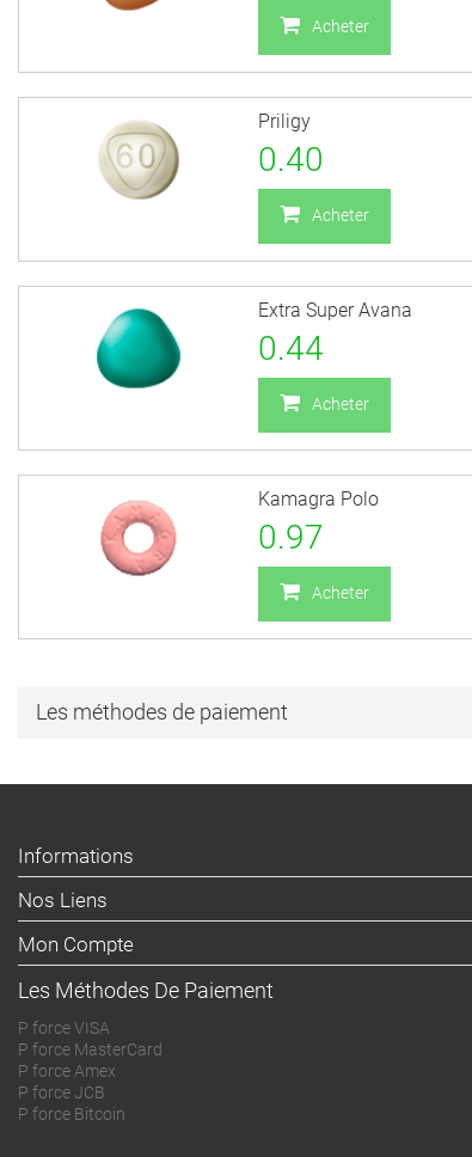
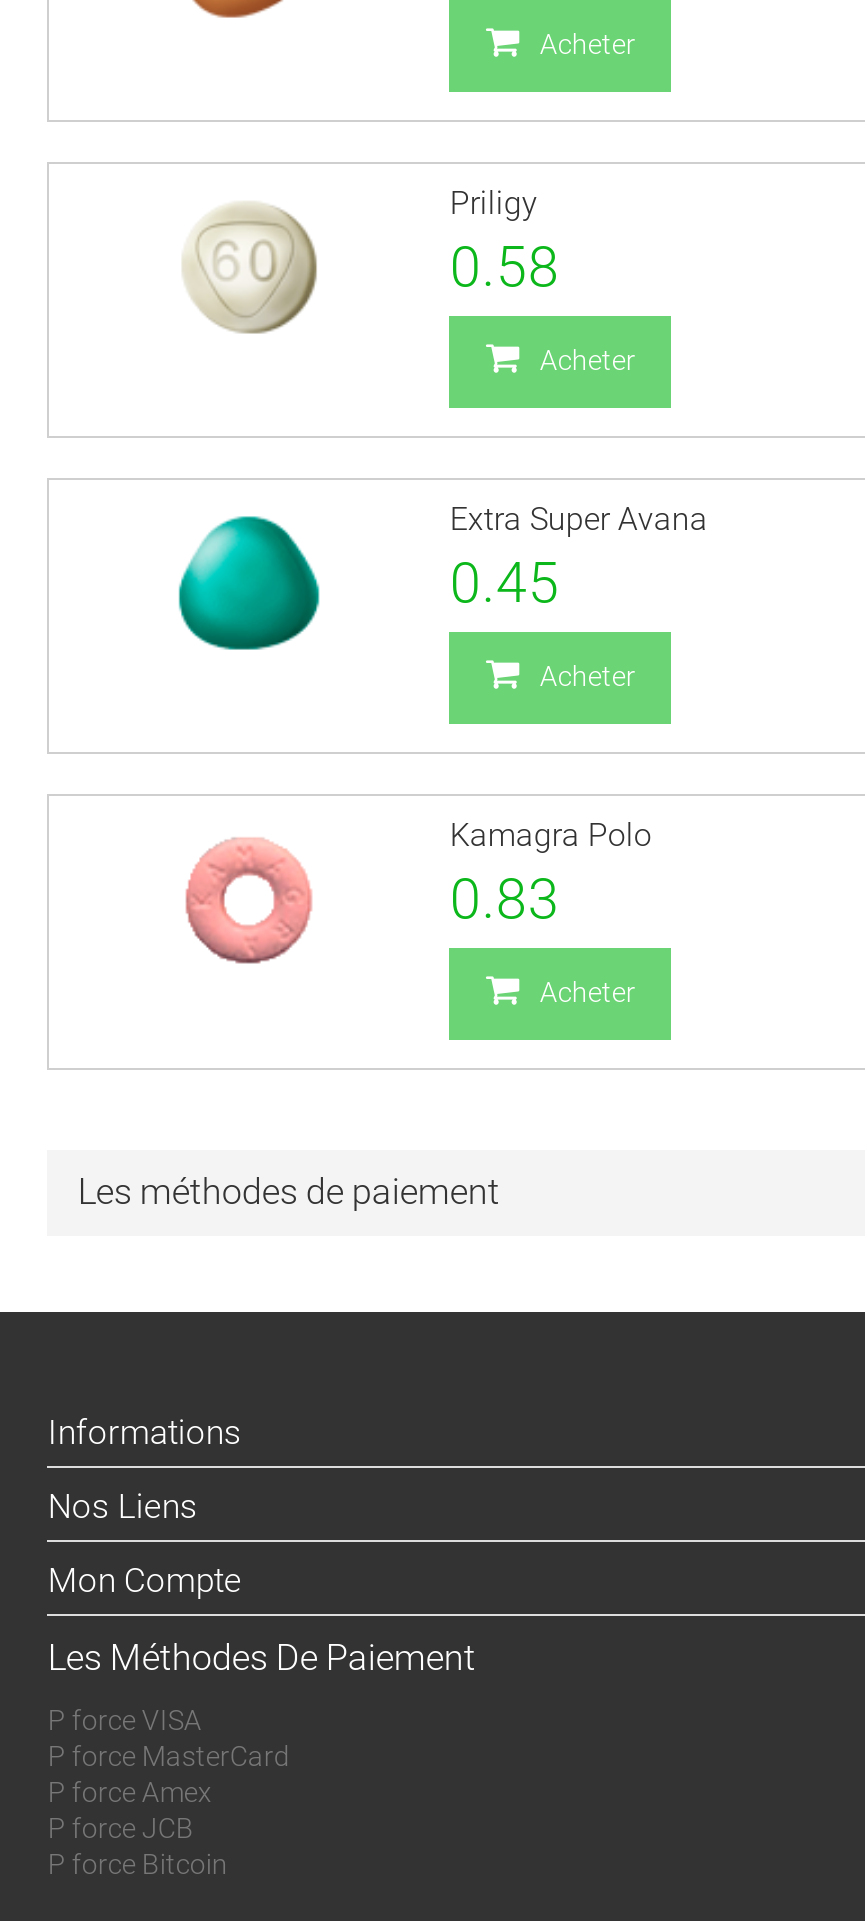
[259,140,324,179] 0.40 -> [450,234,560,300] 0.58
[259,329,324,368] 0.44 -> [450,550,560,616] 0.45
[259,518,324,557] 0.97 -> [450,866,560,932] 0.83

